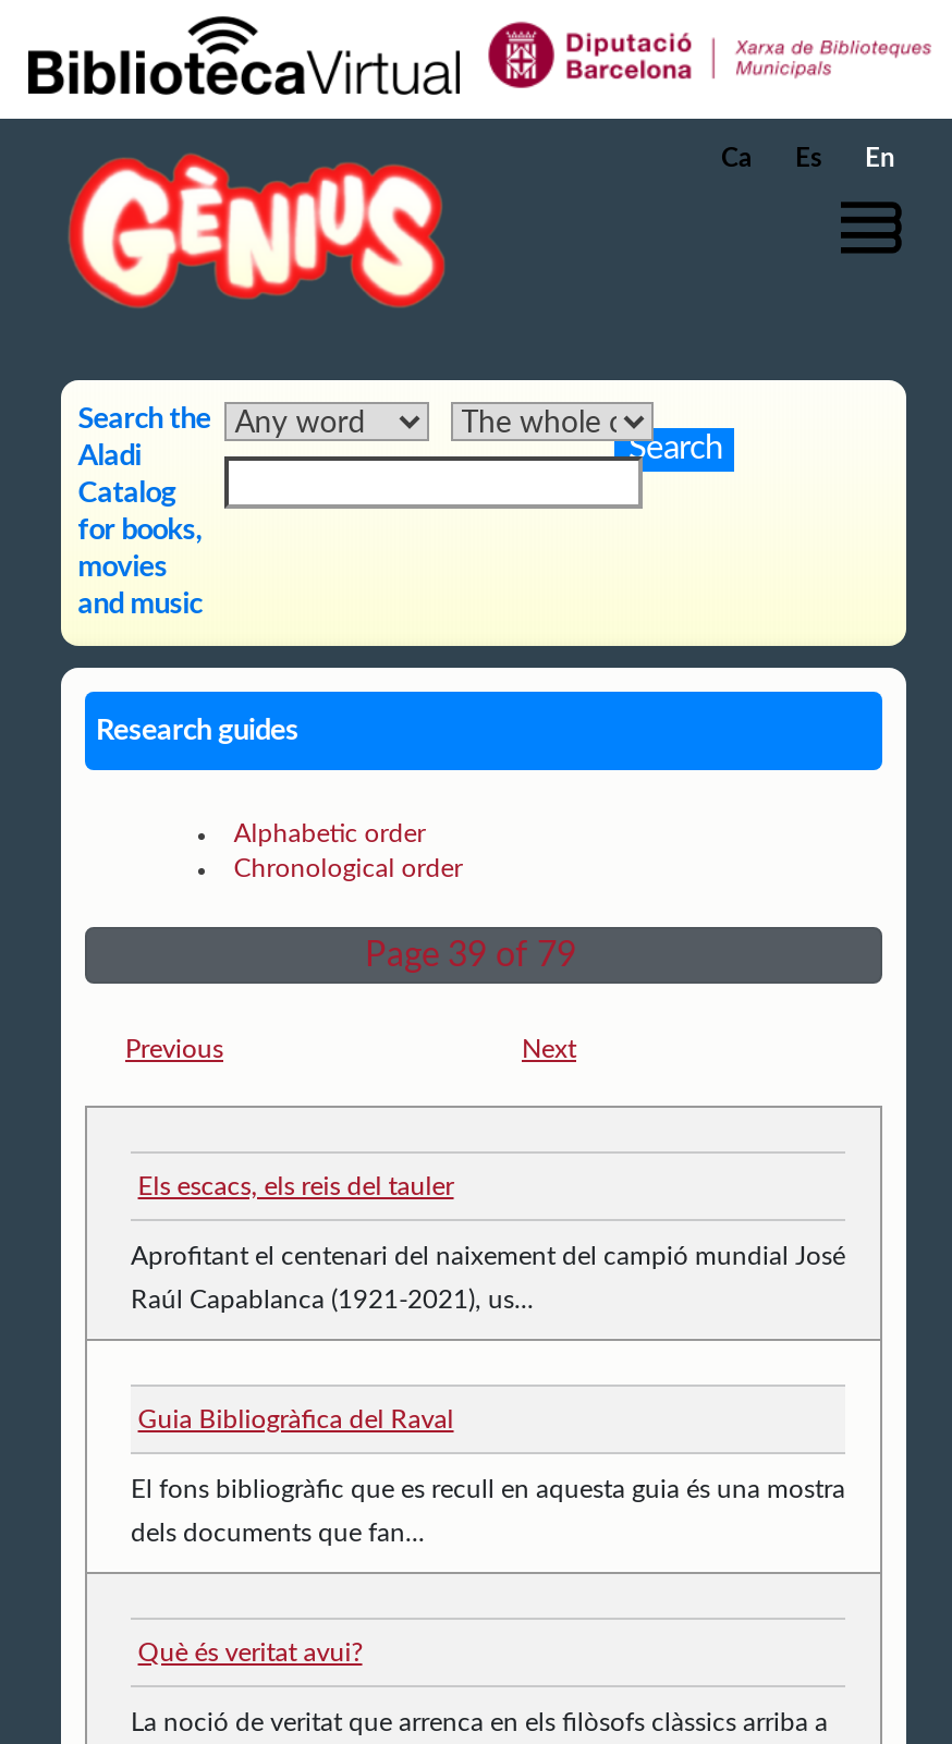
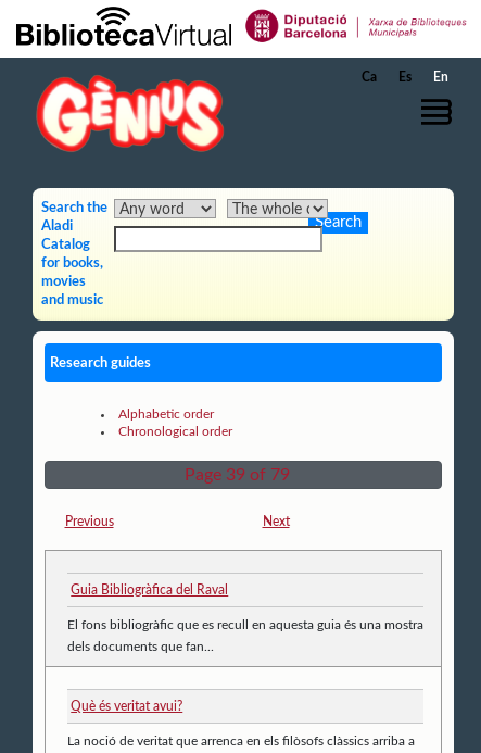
[131,1173,845,1312] Els escacs, els reis del tauler | Aprofitant el centenari del naixement del campió mundial José | Raúl Capablanca (1921-2021), us... -> none

